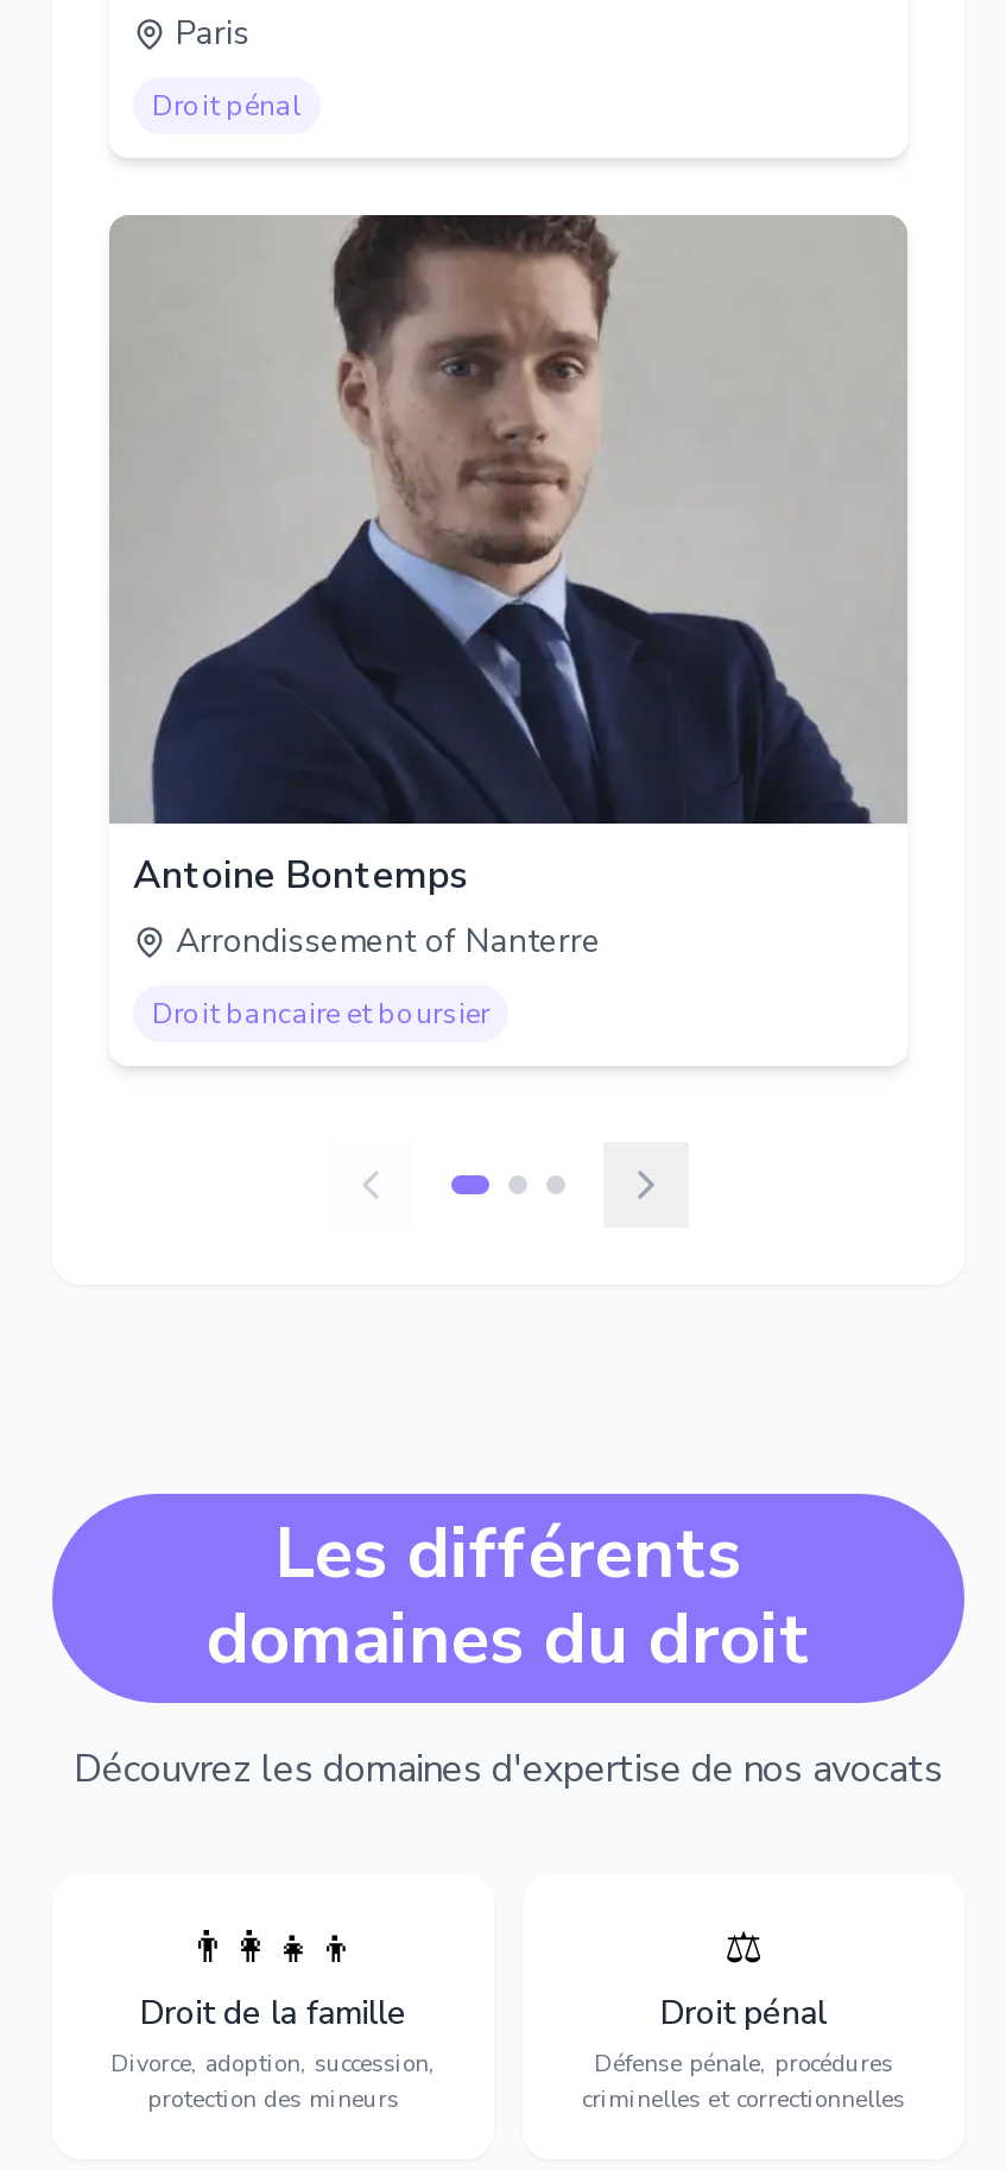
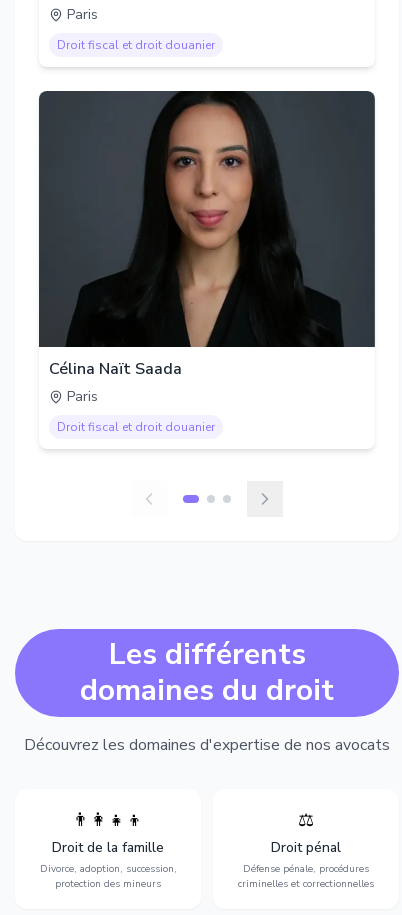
[152,87,302,125] Droit pénal -> [57,37,215,53] Droit fiscal et droit douanier
[112,213,905,964] [image] | Antoine Bontemps | Arrondissement of Nanterre -> [39,91,375,406] [image] | Célina Naït Saada | Paris
[152,995,489,1033] Droit bancaire et boursier -> [57,419,215,435] Droit fiscal et droit douanier

